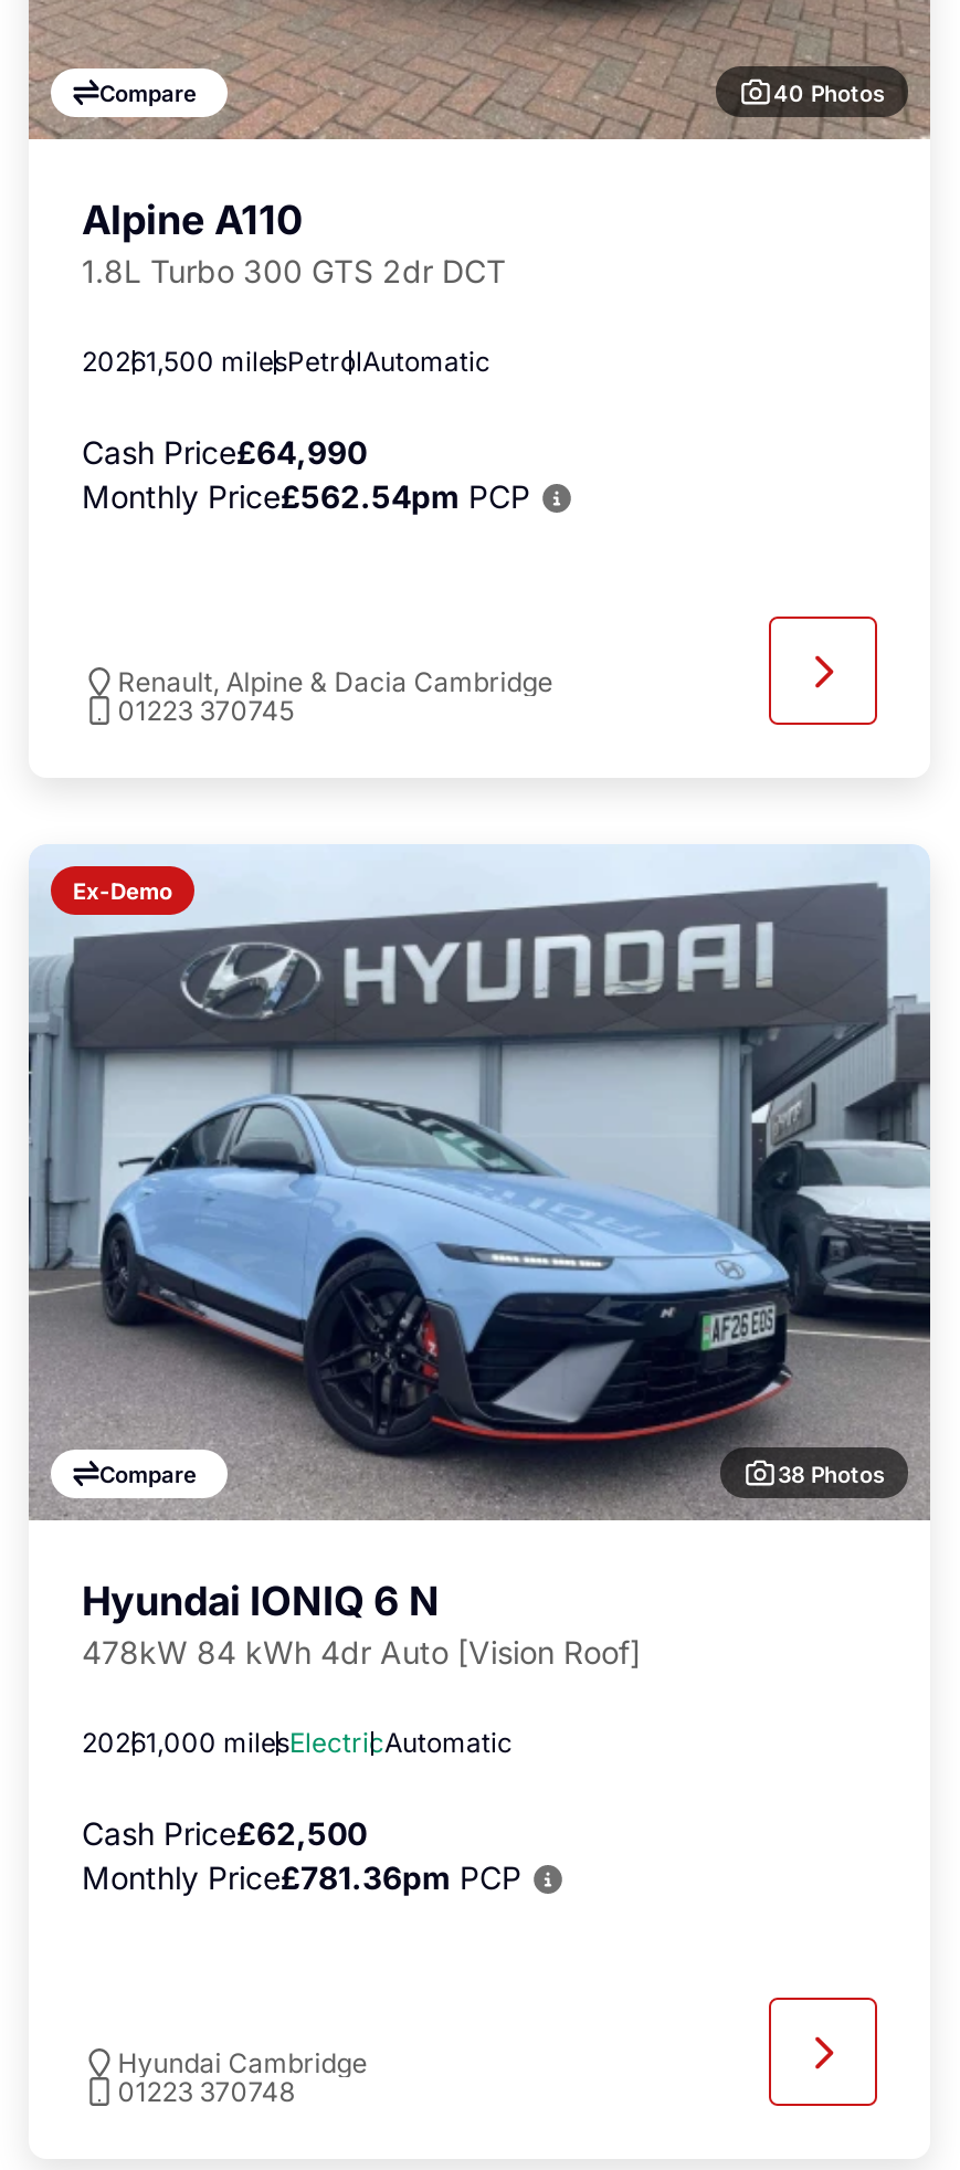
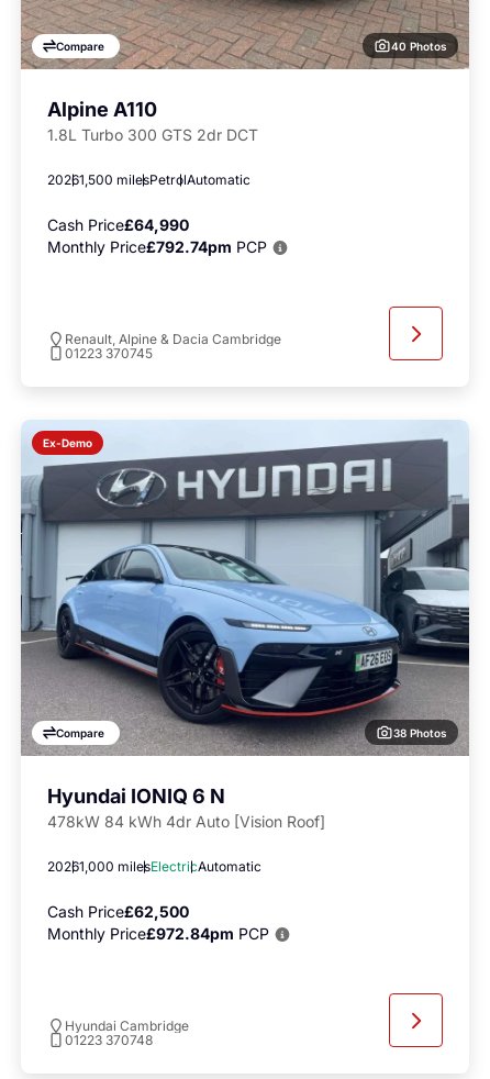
[82,477,539,515] Monthly Price£562.54pm PCP -> [47,237,271,256] Monthly Price£792.74pm PCP
[82,1858,530,1896] Monthly Price£781.36pm PCP -> [47,924,274,943] Monthly Price£972.84pm PCP

